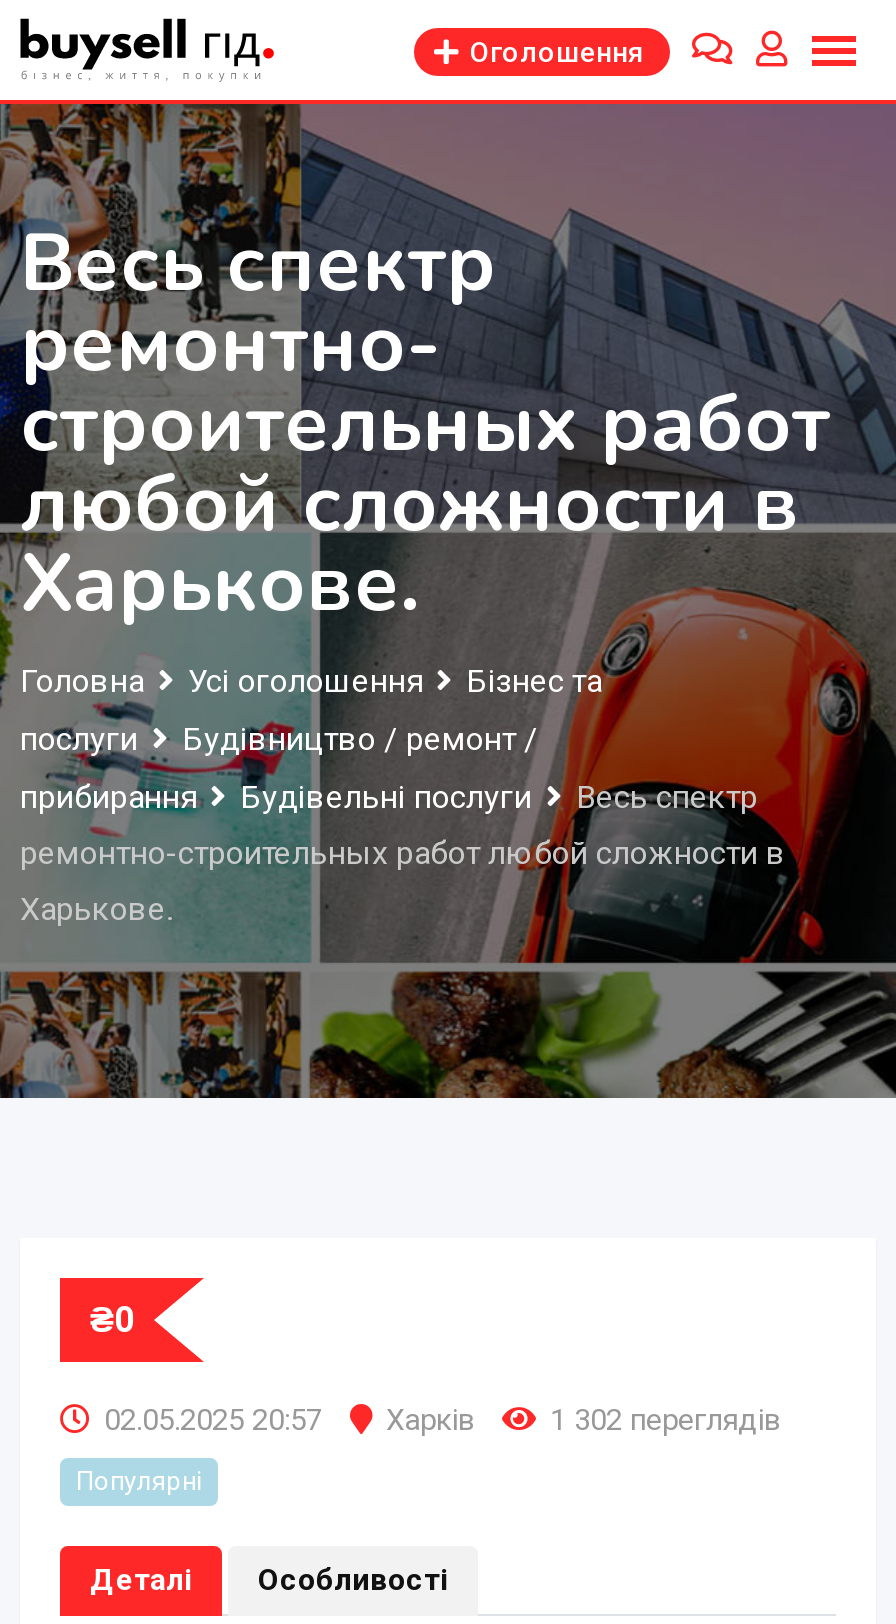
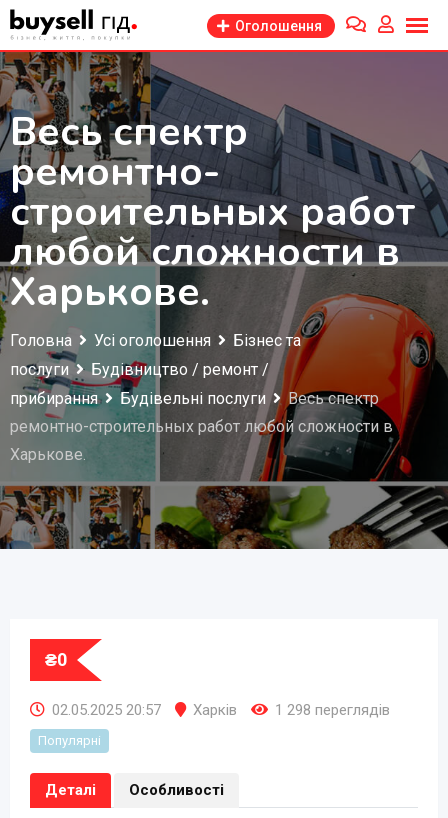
[550,1402,780,1438] 1 302 переглядів -> [275,701,390,719] 1 298 переглядів

